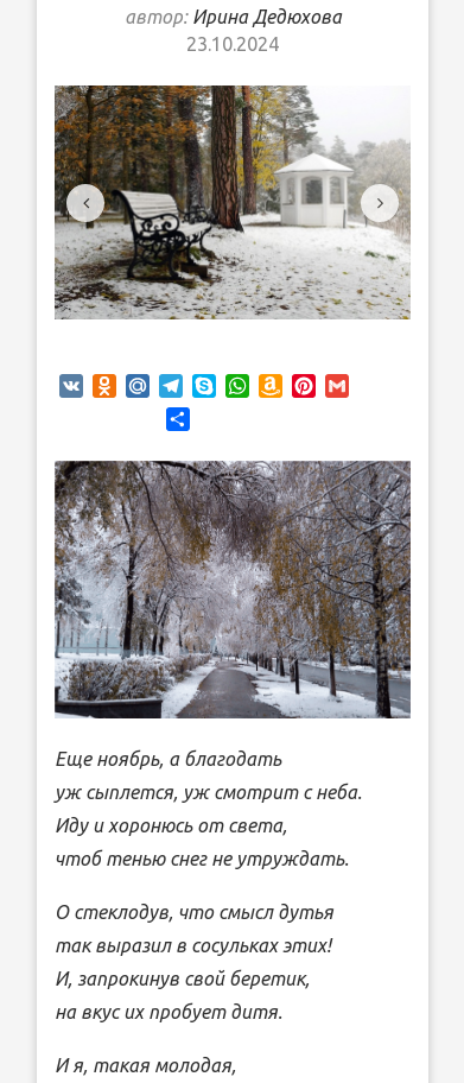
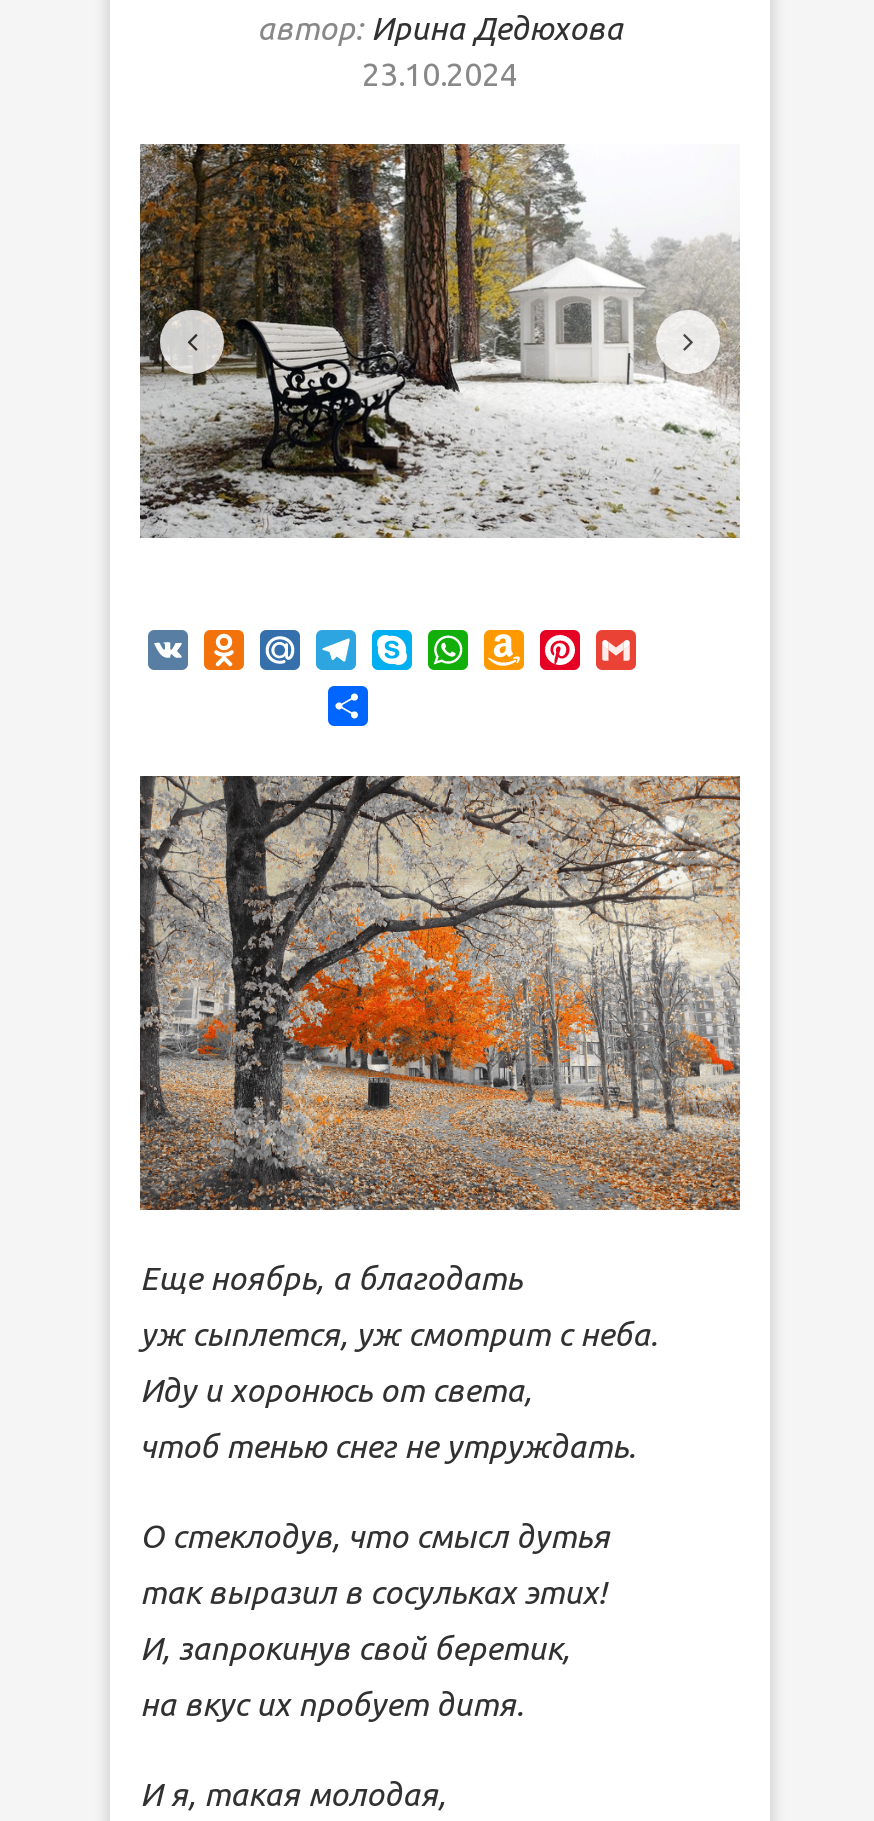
[53,461,412,720] [image] -> [138,774,742,1212] [image]

